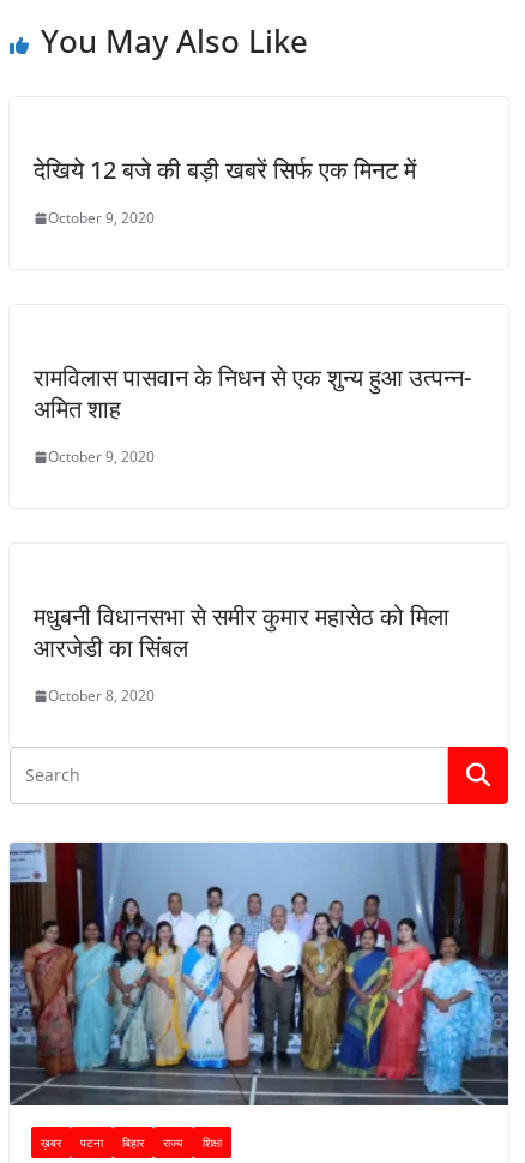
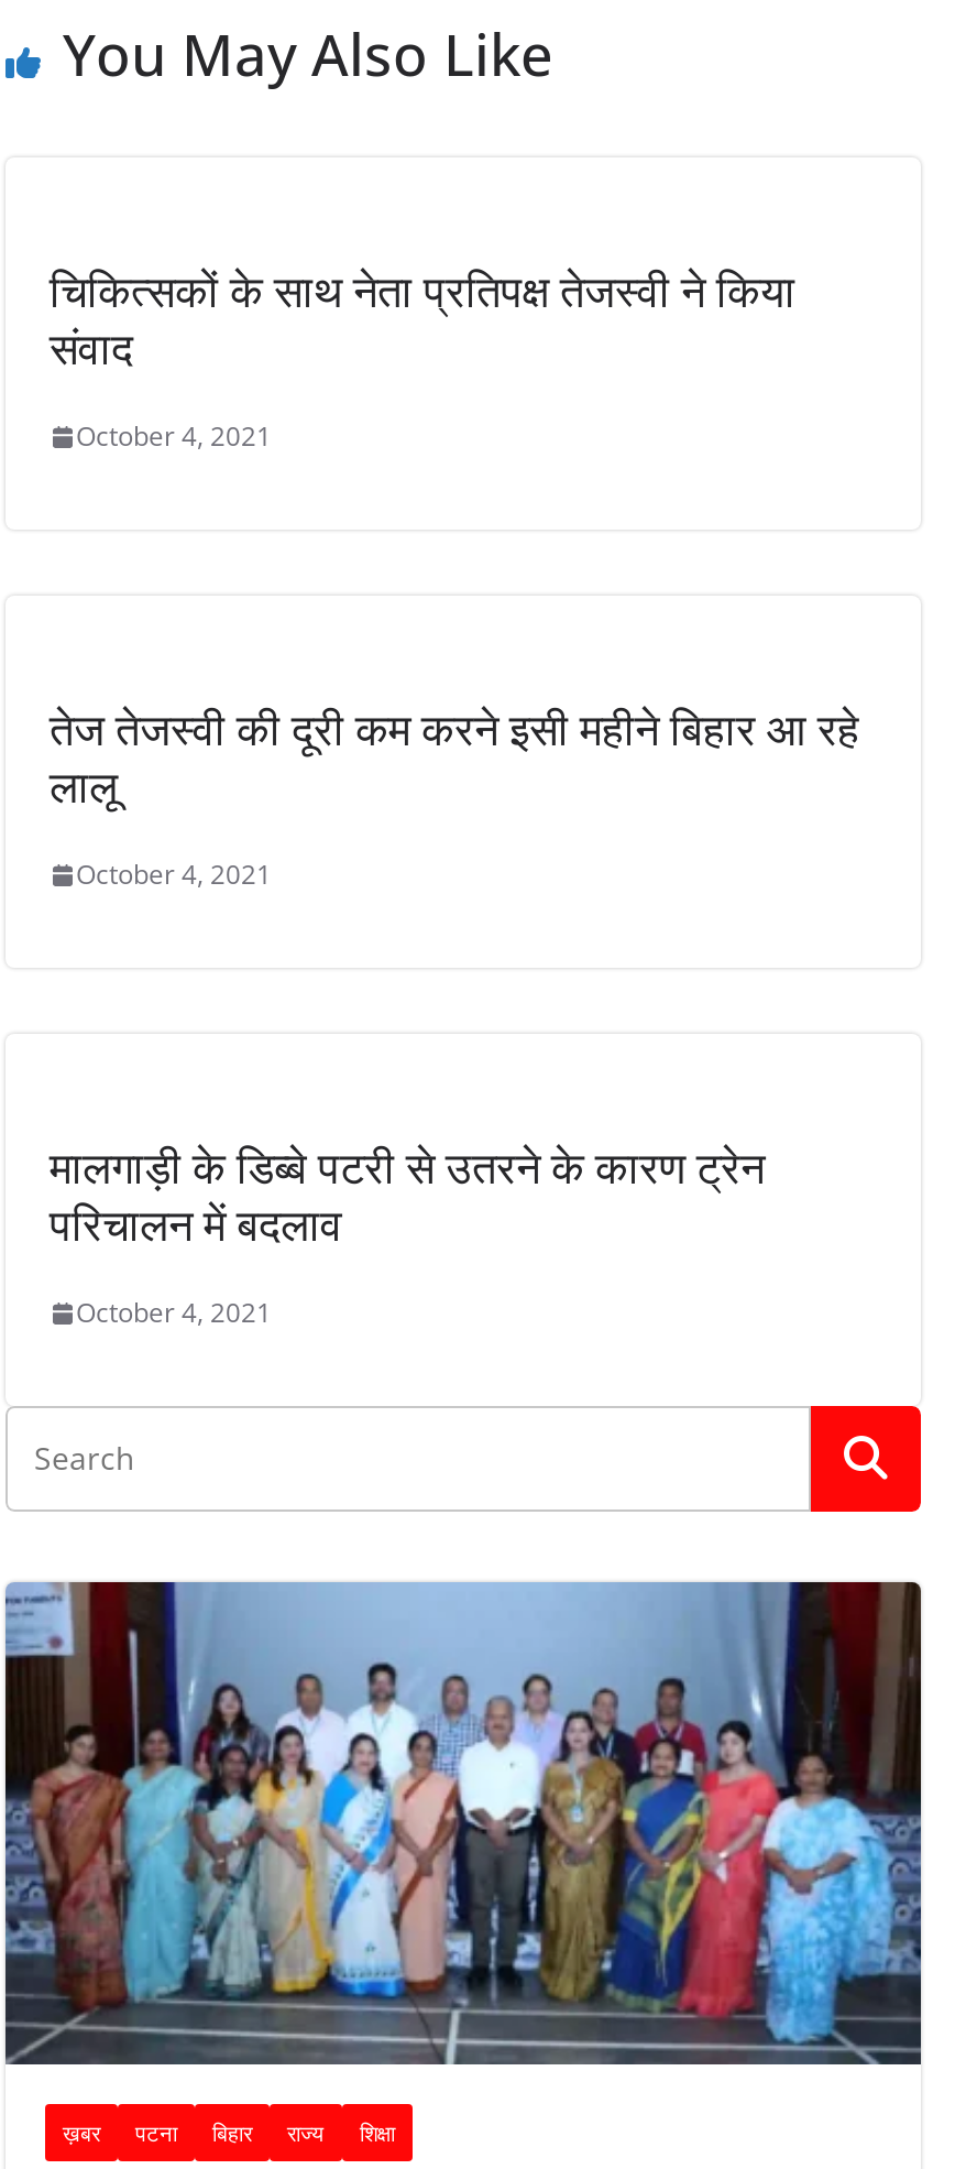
[34,154,416,186] देखिये 12 बजे की बड़ी खबरें सिर्फ एक मिनट में -> [50,261,795,378] चिकित्सकों के साथ नेता प्रतिपक्ष तेजस्वी ने किया | संवाद
[48,208,155,228] October 9, 2020 -> [76,417,272,455] October 4, 2021
[34,361,471,425] रामविलास पासवान के निधन से एक शुन्य हुआ उत्पन्न- | अमित शाह -> [50,699,859,816] तेज तेजस्वी की दूरी कम करने इसी महीने बिहार आ रहे | लालू
[48,446,155,467] October 9, 2020 -> [76,855,272,893] October 4, 2021
[34,600,449,664] मधुबनी विधानसभा से समीर कुमार महासेठ को मिला | आरजेडी का सिंबल -> [50,1137,765,1254] मालगाड़ी के डिब्बे पटरी से उतरने के कारण ट्रेन | परिचालन में बदलाव
[48,685,155,706] October 8, 2020 -> [76,1294,272,1331] October 4, 2021

